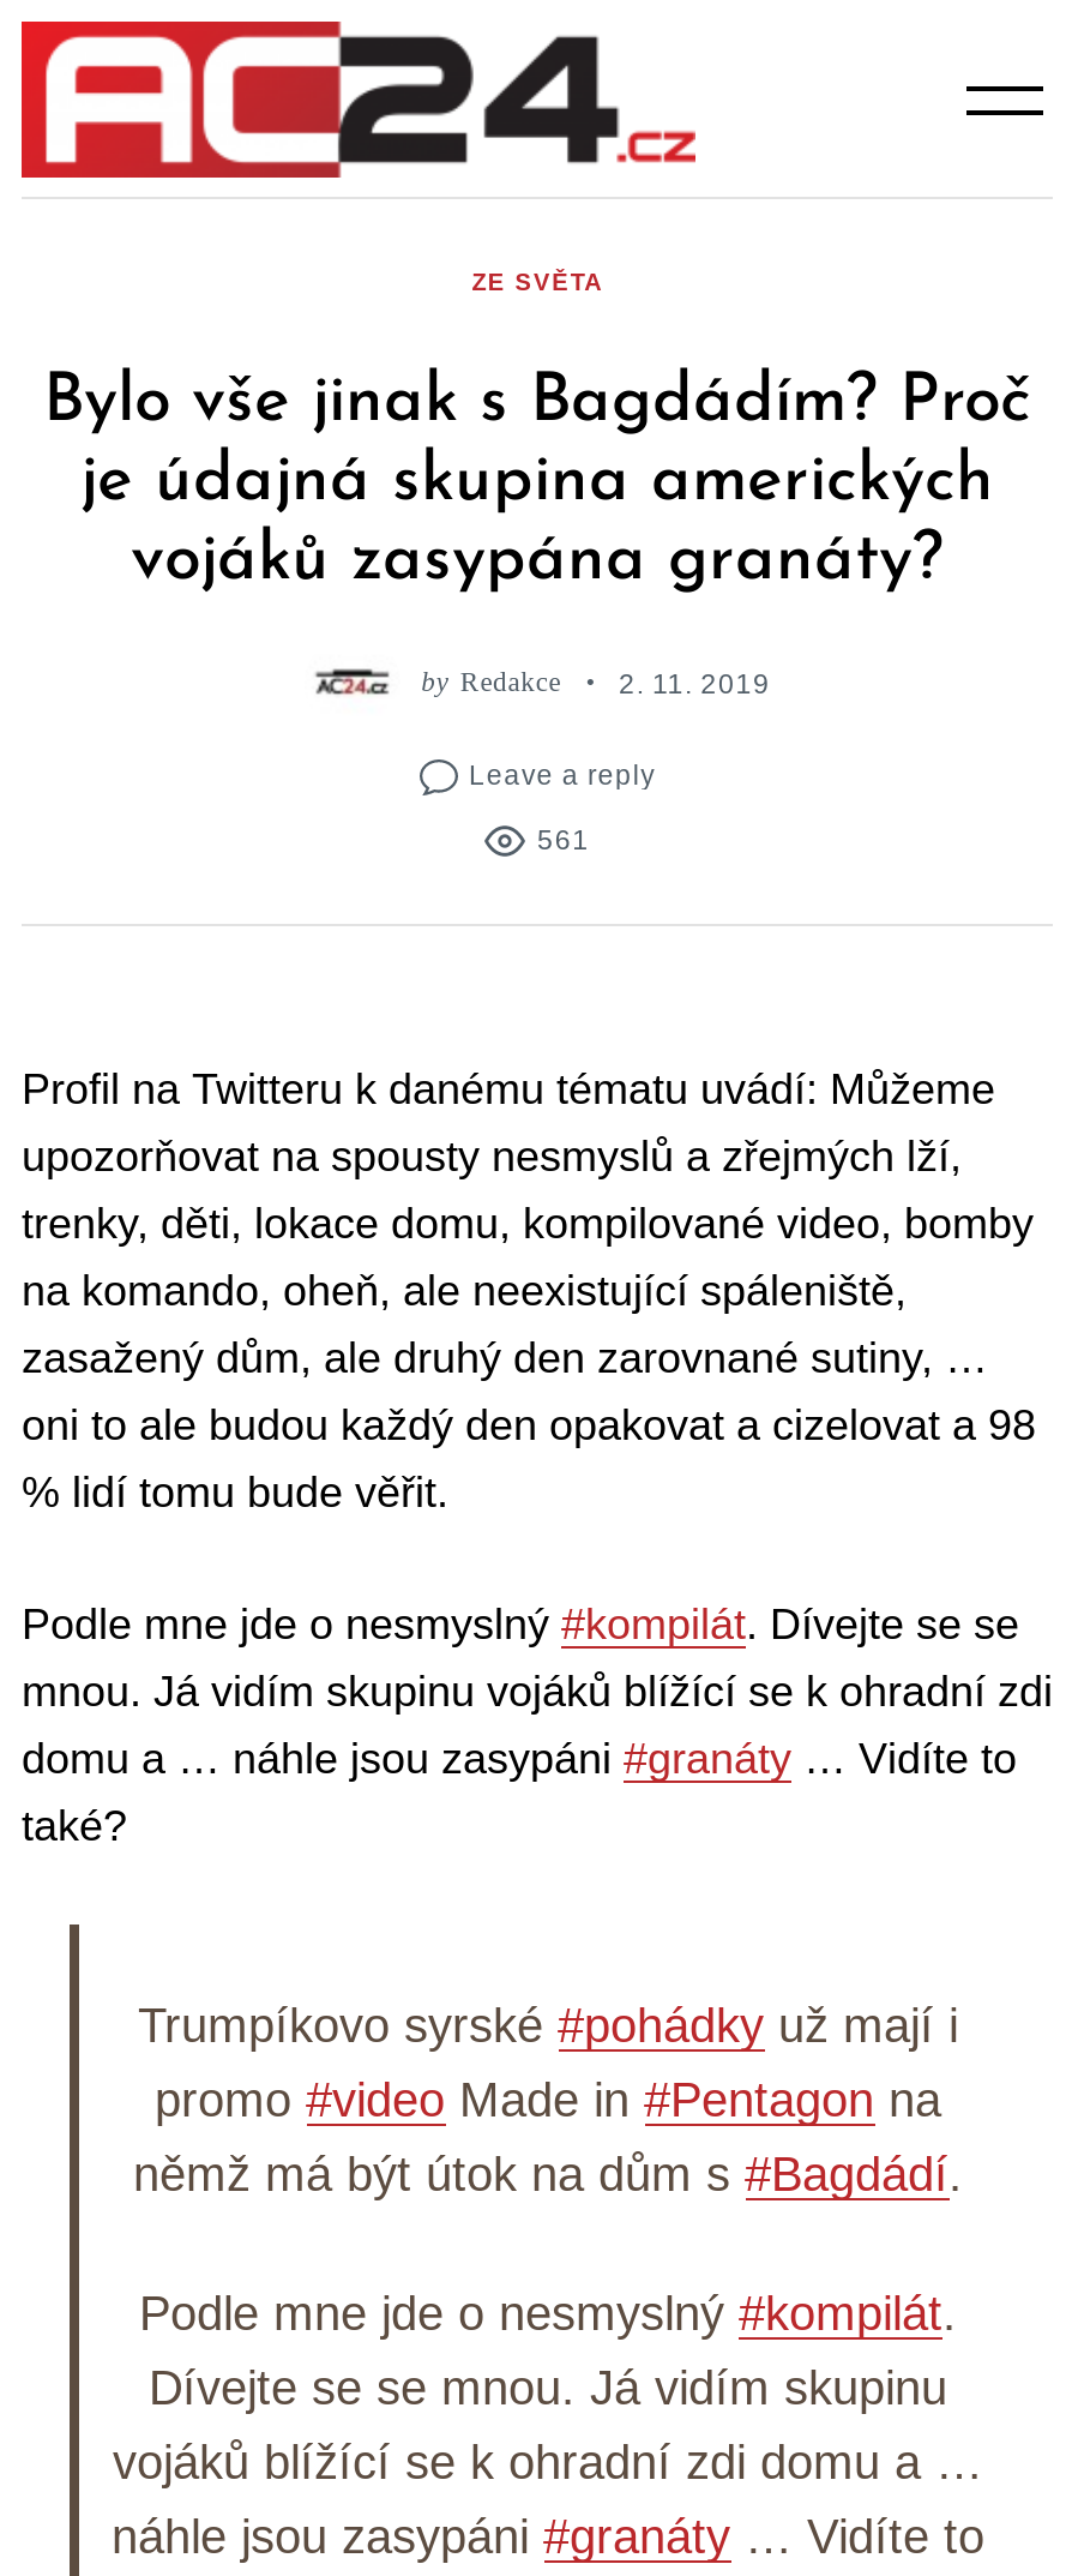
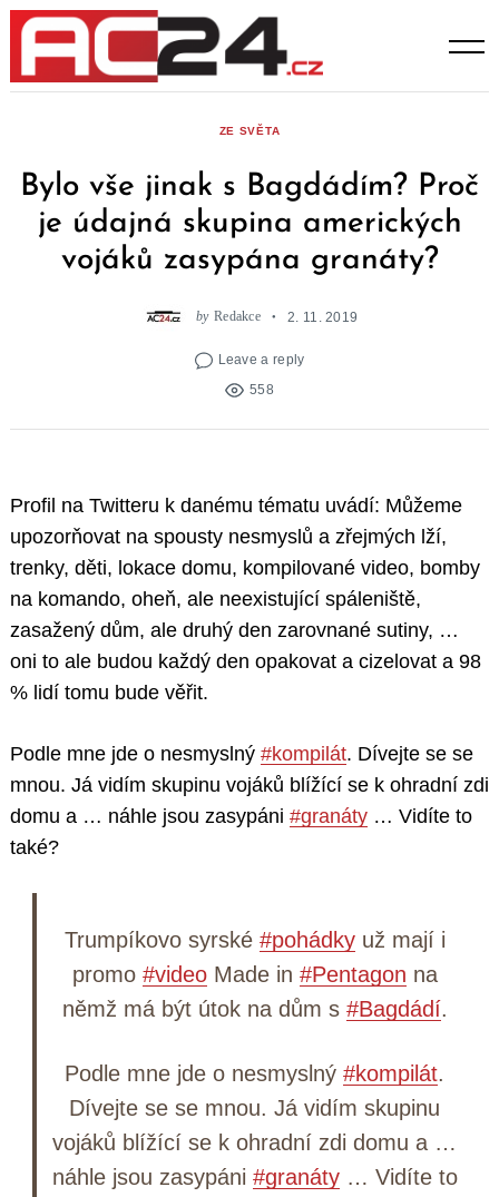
[537,823,590,854] 561 -> [250,382,274,396] 558

